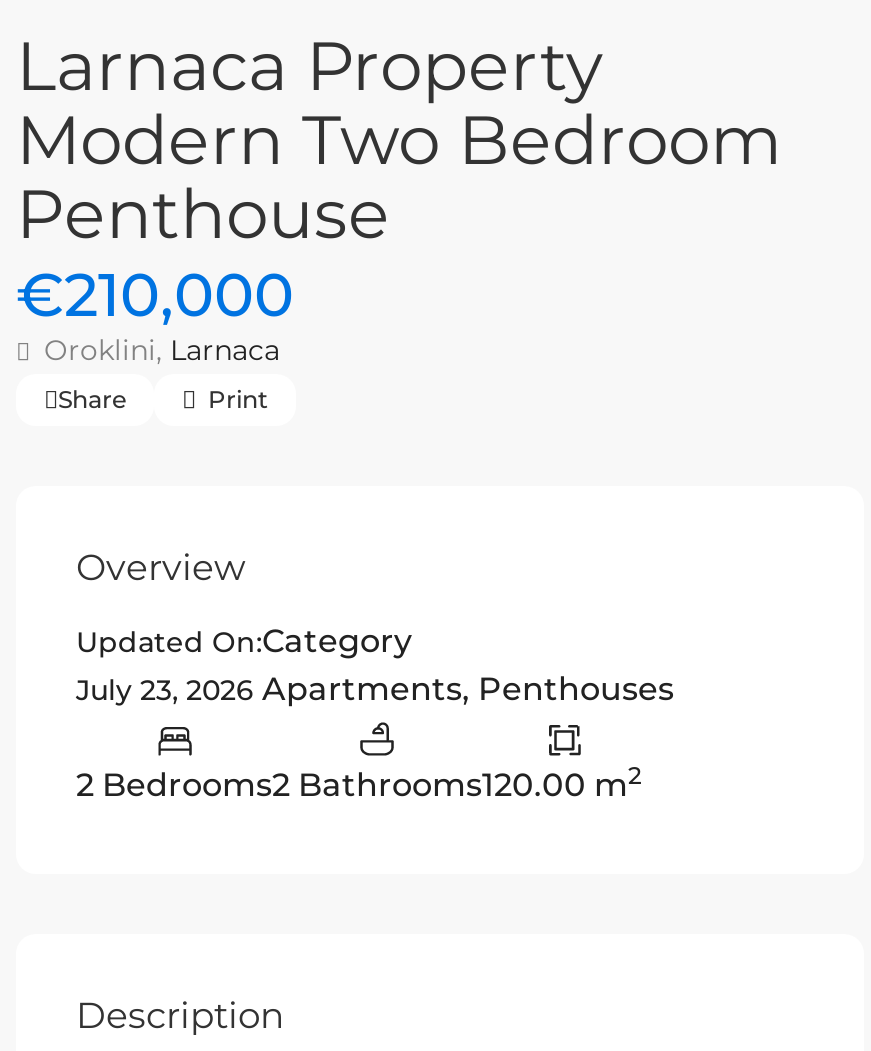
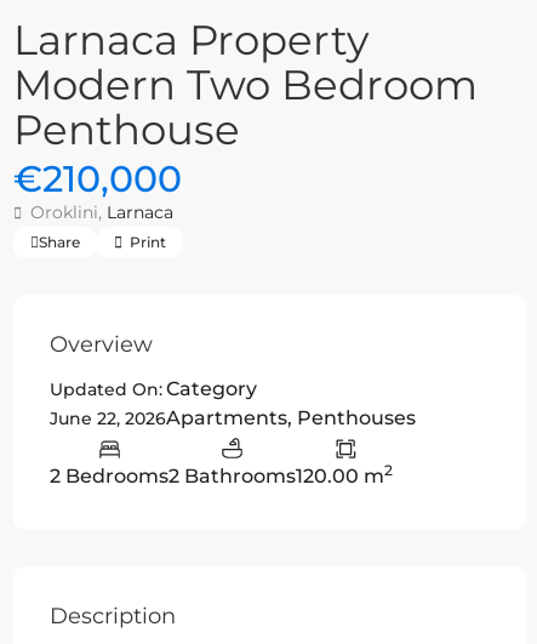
[76,670,674,708] July 23, 2026 Apartments, Penthouses -> [50,406,416,429] June 22, 2026 Apartments, Penthouses

